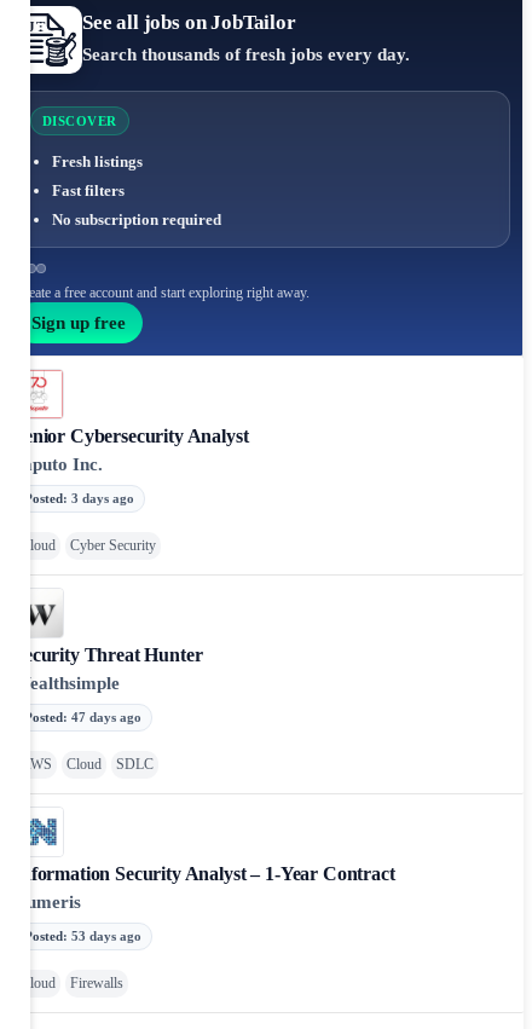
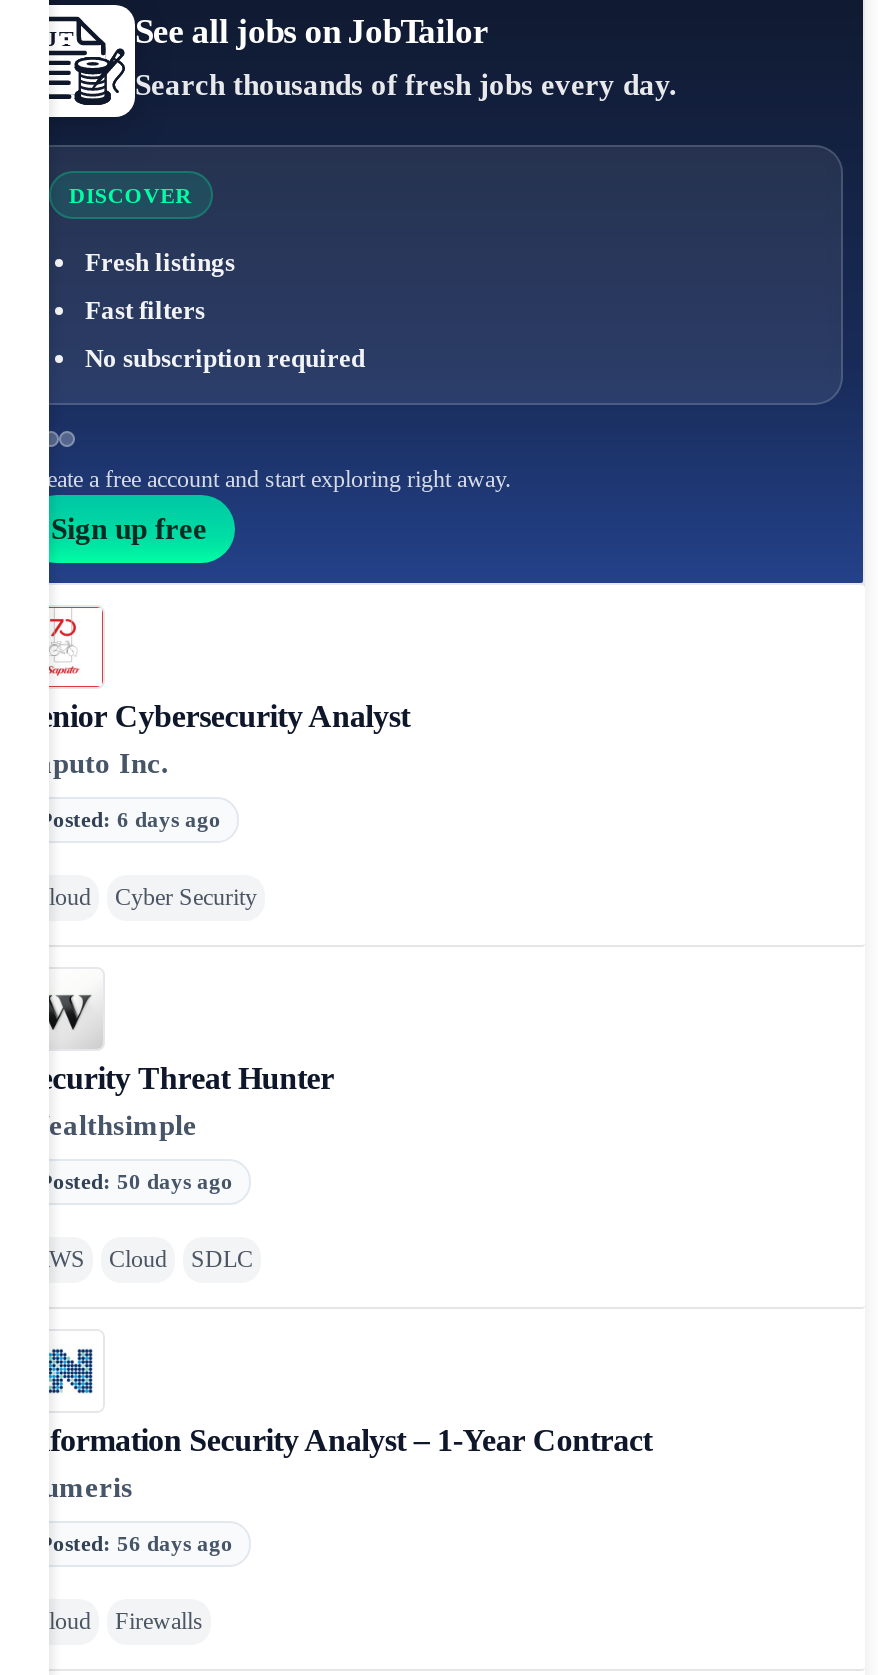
[24,490,134,505] Posted: 3 days ago -> [39,806,221,830] Posted: 6 days ago
[24,709,141,724] Posted: 47 days ago -> [39,1168,233,1192] Posted: 50 days ago
[24,928,141,943] Posted: 53 days ago -> [39,1530,233,1554] Posted: 56 days ago

